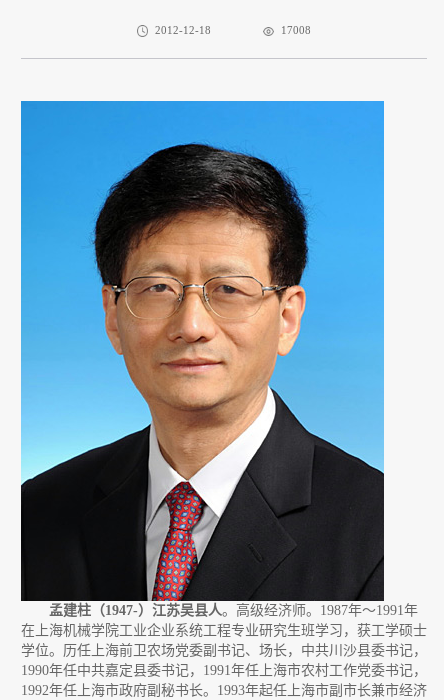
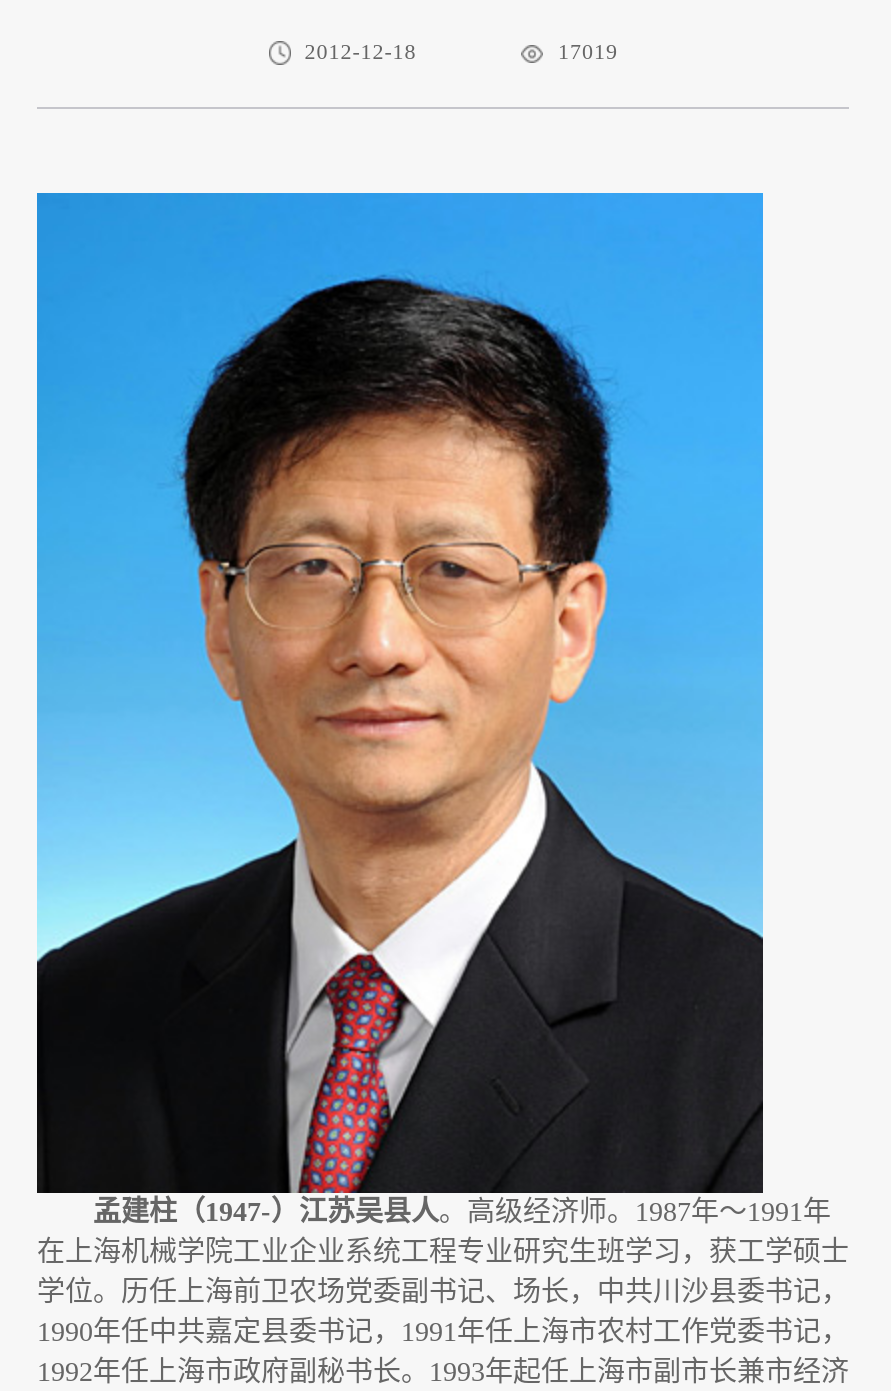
[281,24,311,36] 17008 -> [558,39,618,63] 17019

